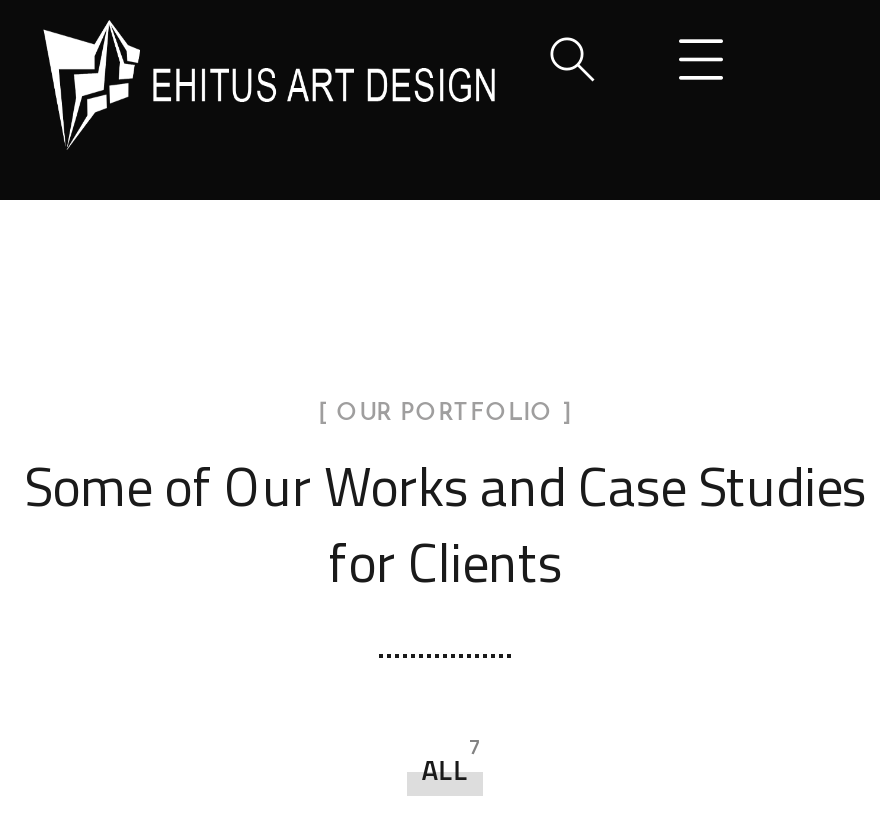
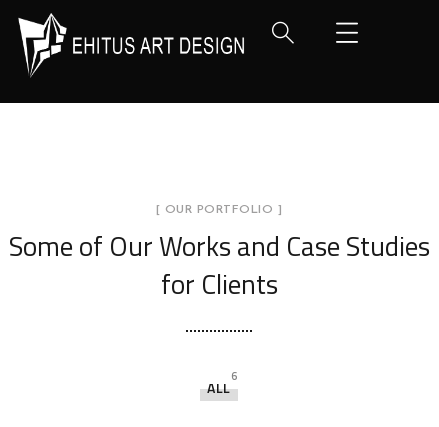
[469,730,481,762] 7 -> [231,368,237,384] 6

